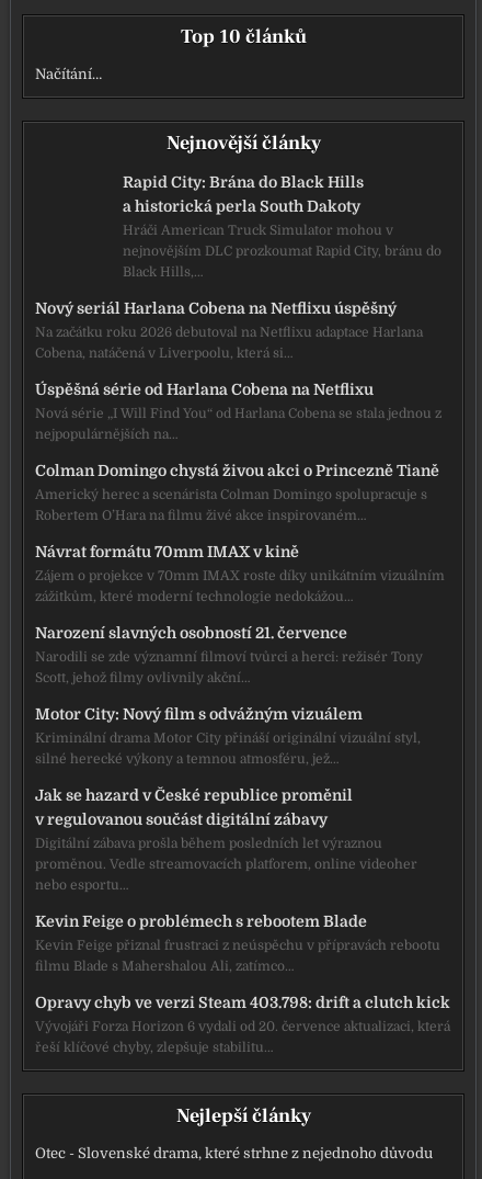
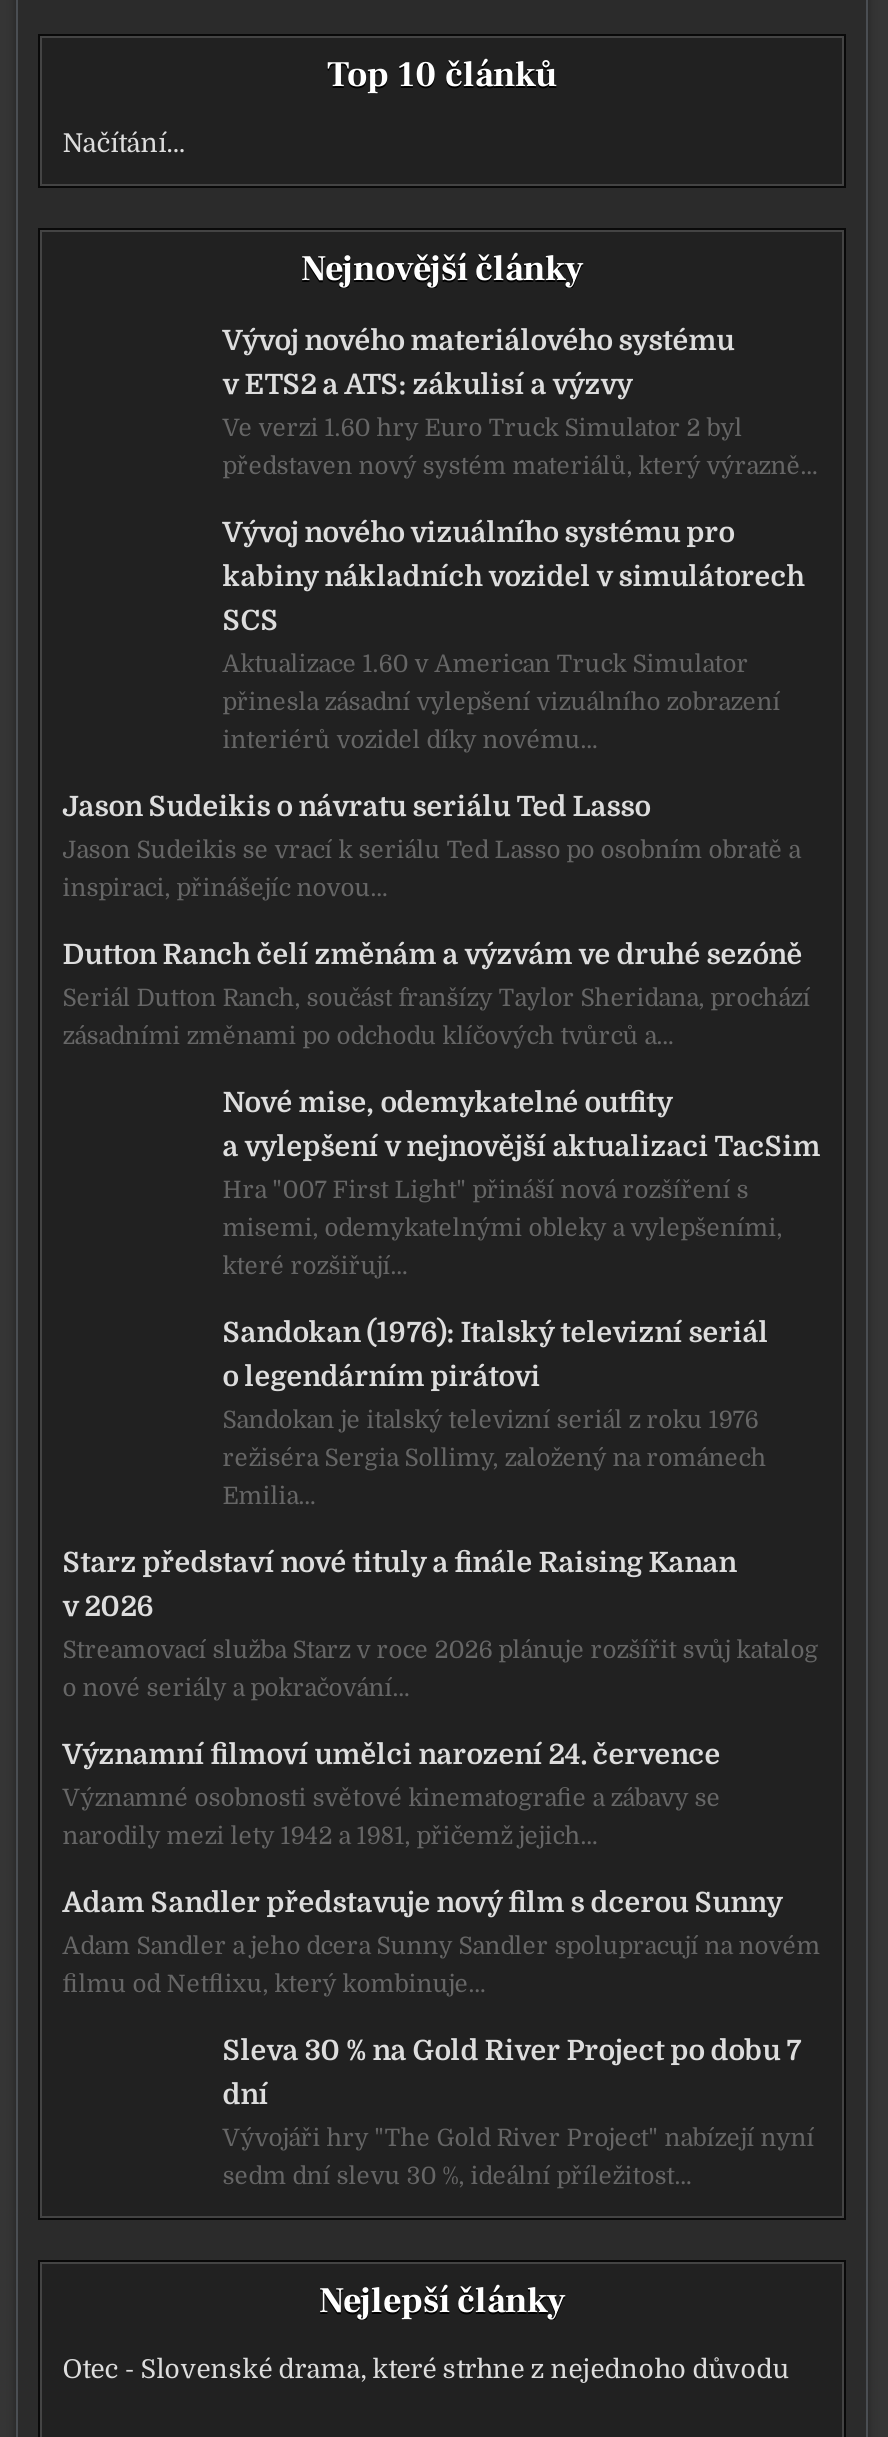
[123,173,442,280] Rapid City: Brána do Black Hills | a historická perla South Dakoty | Hráči American Truck Simulator mohou v | nejnovějším DLC prozkoumat Rapid City, bránu do | Black Hills,… -> [222,324,818,480] Vývoj nového materiálového systému | v ETS2 a ATS: zákulisí a výzvy | Ve verzi 1.60 hry Euro Truck Simulator 2 byl | představen nový systém materiálů, který výrazně…
[35,299,423,361] Nový seriál Harlana Cobena na Netflixu úspěšný | Na začátku roku 2026 debutoval na Netflixu adaptace Harlana | Cobena, natáčená v Liverpoolu, která si… -> [222,516,804,754] Vývoj nového vizuálního systému pro | kabiny nákladních vozidel v simulátorech | SCS | Aktualizace 1.60 v American Truck Simulator | přinesla zásadní vylepšení vizuálního zobrazení | interiérů vozidel díky novému…
[35,381,442,442] Úspěšná série od Harlana Cobena na Netflixu | Nová série „I Will Find You“ od Harlana Cobena se stala jednou z | nejpopulárnějších na… -> [62,790,800,902] Jason Sudeikis o návratu seriálu Ted Lasso | Jason Sudeikis se vrací k seriálu Ted Lasso po osobním obratě a | inspiraci, přinášejíc novou…
[35,462,439,523] Colman Domingo chystá živou akci o Princezně Tianě | Americký herec a scenárista Colman Domingo spolupracuje s | Robertem O’Hara na filmu živé akce inspirovaném… -> [62,938,810,1050] Dutton Ranch čelí změnám a výzvám ve druhé sezóně | Seriál Dutton Ranch, součást franšízy Taylor Sheridana, prochází | zásadními změnami po odchodu klíčových tvůrců a…
[35,543,445,604] Návrat formátu 70mm IMAX v kině | Zájem o projekce v 70mm IMAX roste díky unikátním vizuálním | zážitkům, které moderní technologie nedokážou… -> [222,1086,820,1280] Nové mise, odemykatelné outfity | a vylepšení v nejnovější aktualizaci TacSim | Hra "007 First Light" přináší nová rozšíření s | misemi, odemykatelnými obleky a vylepšeními, | které rozšiřují…
[35,624,423,685] Narození slavných osobností 21. července | Narodili se zde významní filmoví tvůrci a herci: režisér Tony | Scott, jehož filmy ovlivnily akční… -> [222,1316,768,1510] Sandokan (1976): Italský televizní seriál | o legendárním pirátovi | Sandokan je italský televizní seriál z roku 1976 | režiséra Sergia Sollimy, založený na románech | Emilia…
[35,705,421,767] Motor City: Nový film s odvážným vizuálem | Kriminální drama Motor City přináší originální vizuální styl, | silné herecké výkony a temnou atmosféru, jež… -> [62,1546,818,1702] Starz představí nové tituly a finále Raising Kanan | v 2026 | Streamovací služba Starz v roce 2026 plánuje rozšířit svůj katalog | o nové seriály a pokračování…
[35,786,418,893] Jak se hazard v České republice proměnil | v regulovanou součást digitální zábavy | Digitální zábava prošla během posledních let výraznou | proměnou. Vedle streamovacích platforem, online videoher | nebo esportu… -> [62,1738,720,1850] Významní filmoví umělci narození 24. července | Významné osobnosti světové kinematografie a zábavy se | narodily mezi lety 1942 a 1981, přičemž jejich…
[35,912,441,974] Kevin Feige o problémech s rebootem Blade | Kevin Feige přiznal frustraci z neúspěchu v přípravách rebootu | filmu Blade s Mahershalou Ali, zatímco… -> [62,1886,820,1998] Adam Sandler představuje nový film s dcerou Sunny | Adam Sandler a jeho dcera Sunny Sandler spolupracují na novém | filmu od Netflixu, který kombinuje…
[35,994,450,1055] Opravy chyb ve verzi Steam 403.798: drift a clutch kick | Vývojáři Forza Horizon 6 vydali od 20. července aktualizaci, která | řeší klíčové chyby, zlepšuje stabilitu… -> [222,2034,814,2190] Sleva 30 % na Gold River Project po dobu 7 | dní | Vývojáři hry "The Gold River Project" nabízejí nyní | sedm dní slevu 30 %, ideální příležitost…

